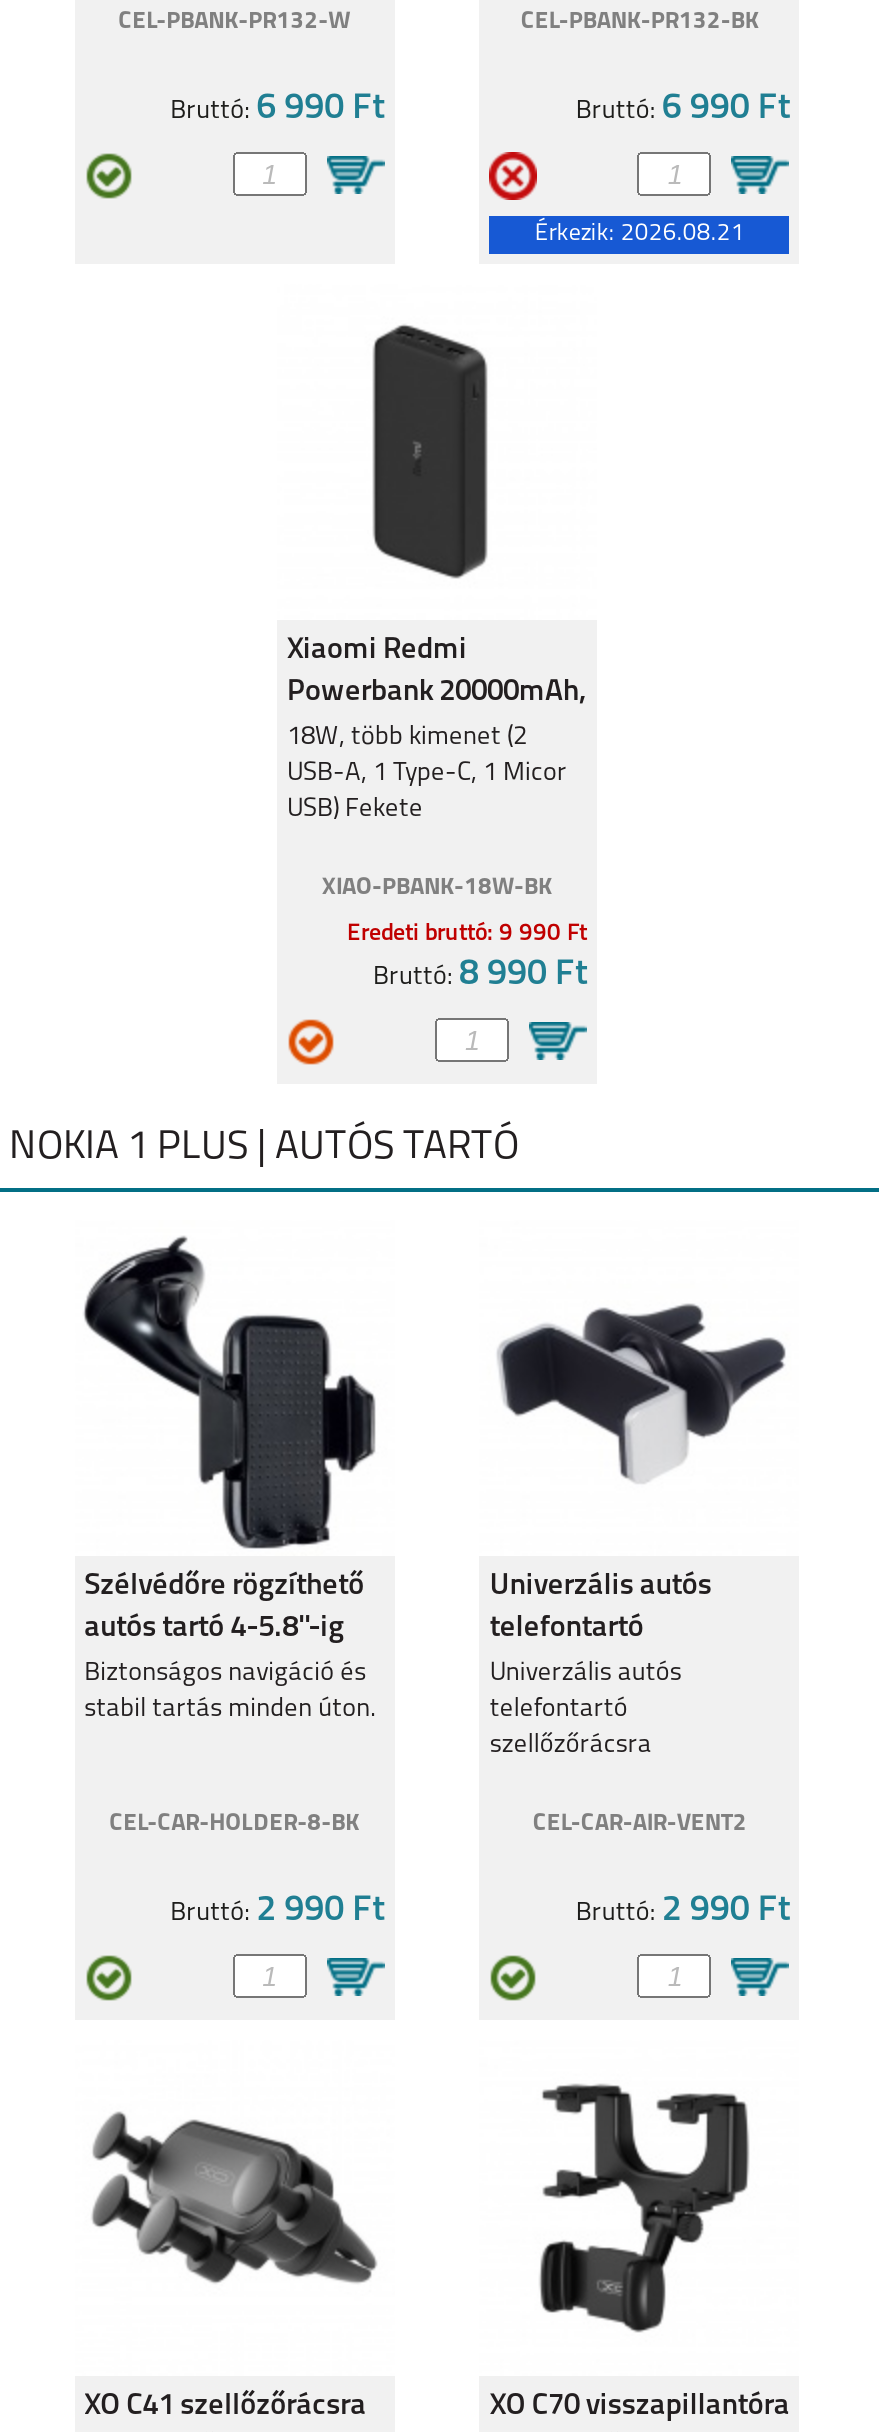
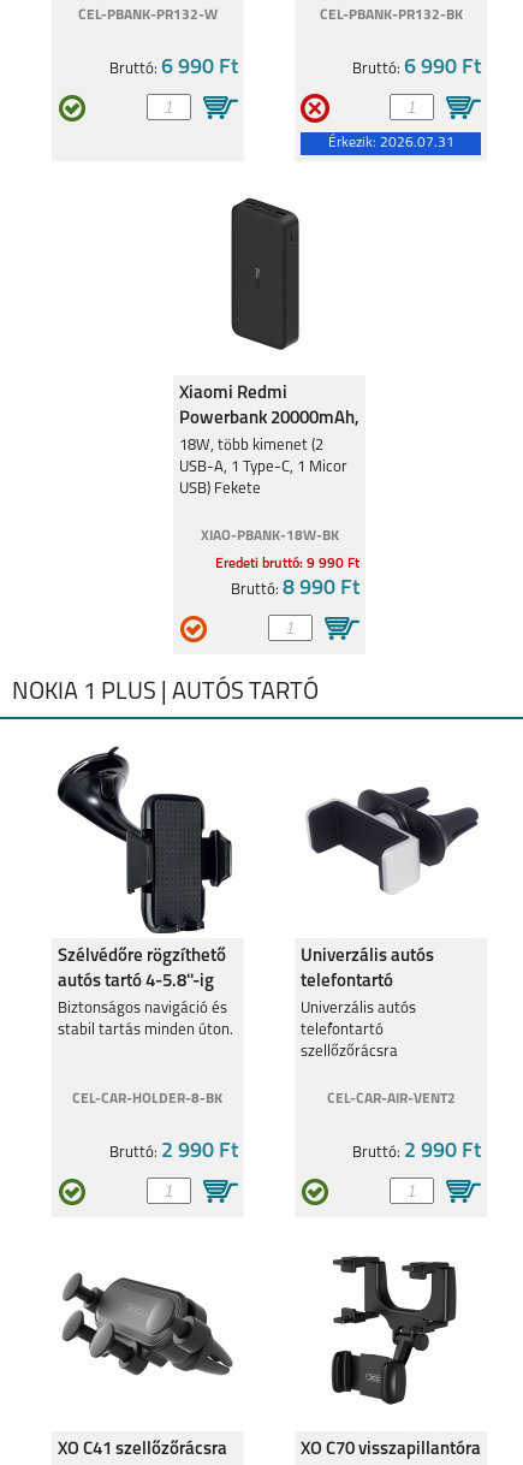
[535,222,745,246] Érkezik: 2026.08.21 -> [328,136,454,150] Érkezik: 2026.07.31

